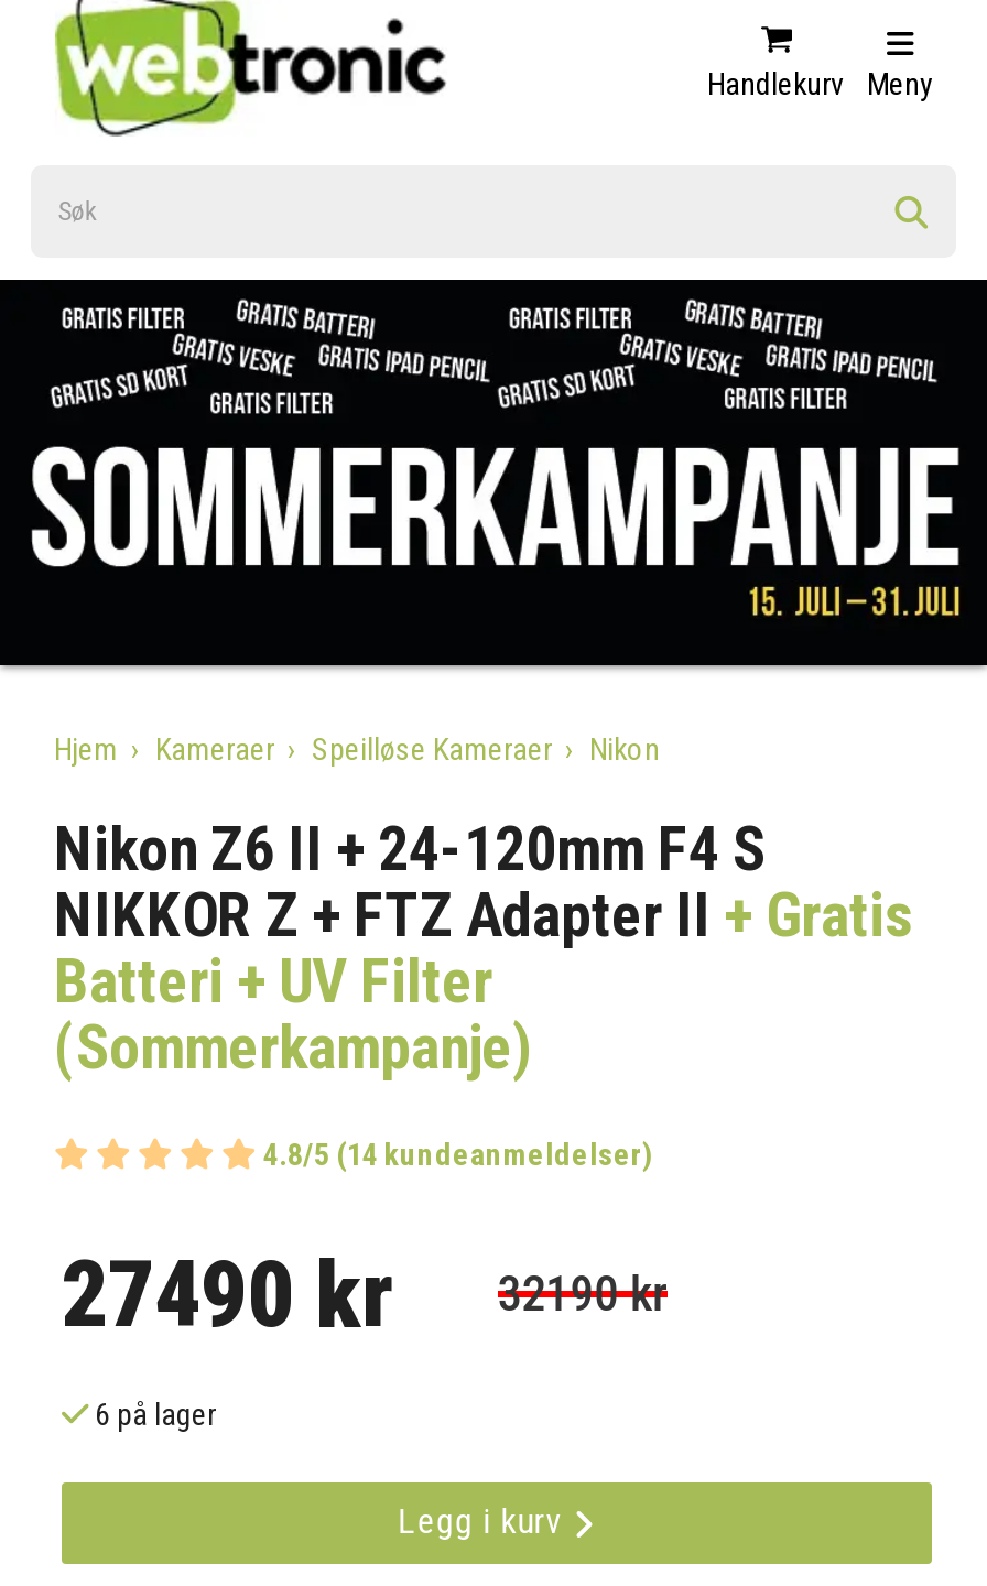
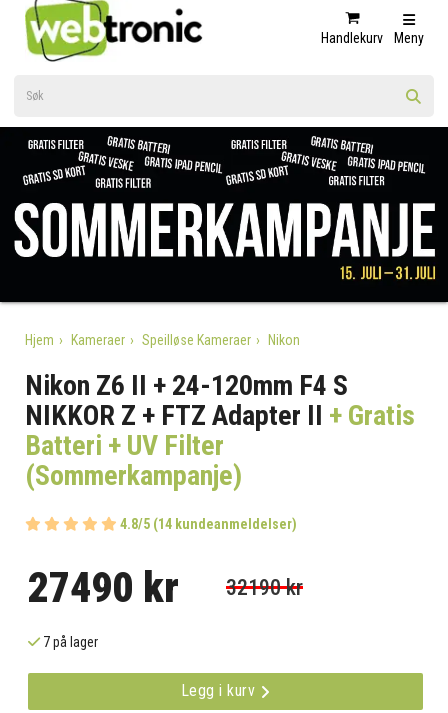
[88,1397,216,1432] 6 på lager -> [40,634,98,650] 7 på lager

